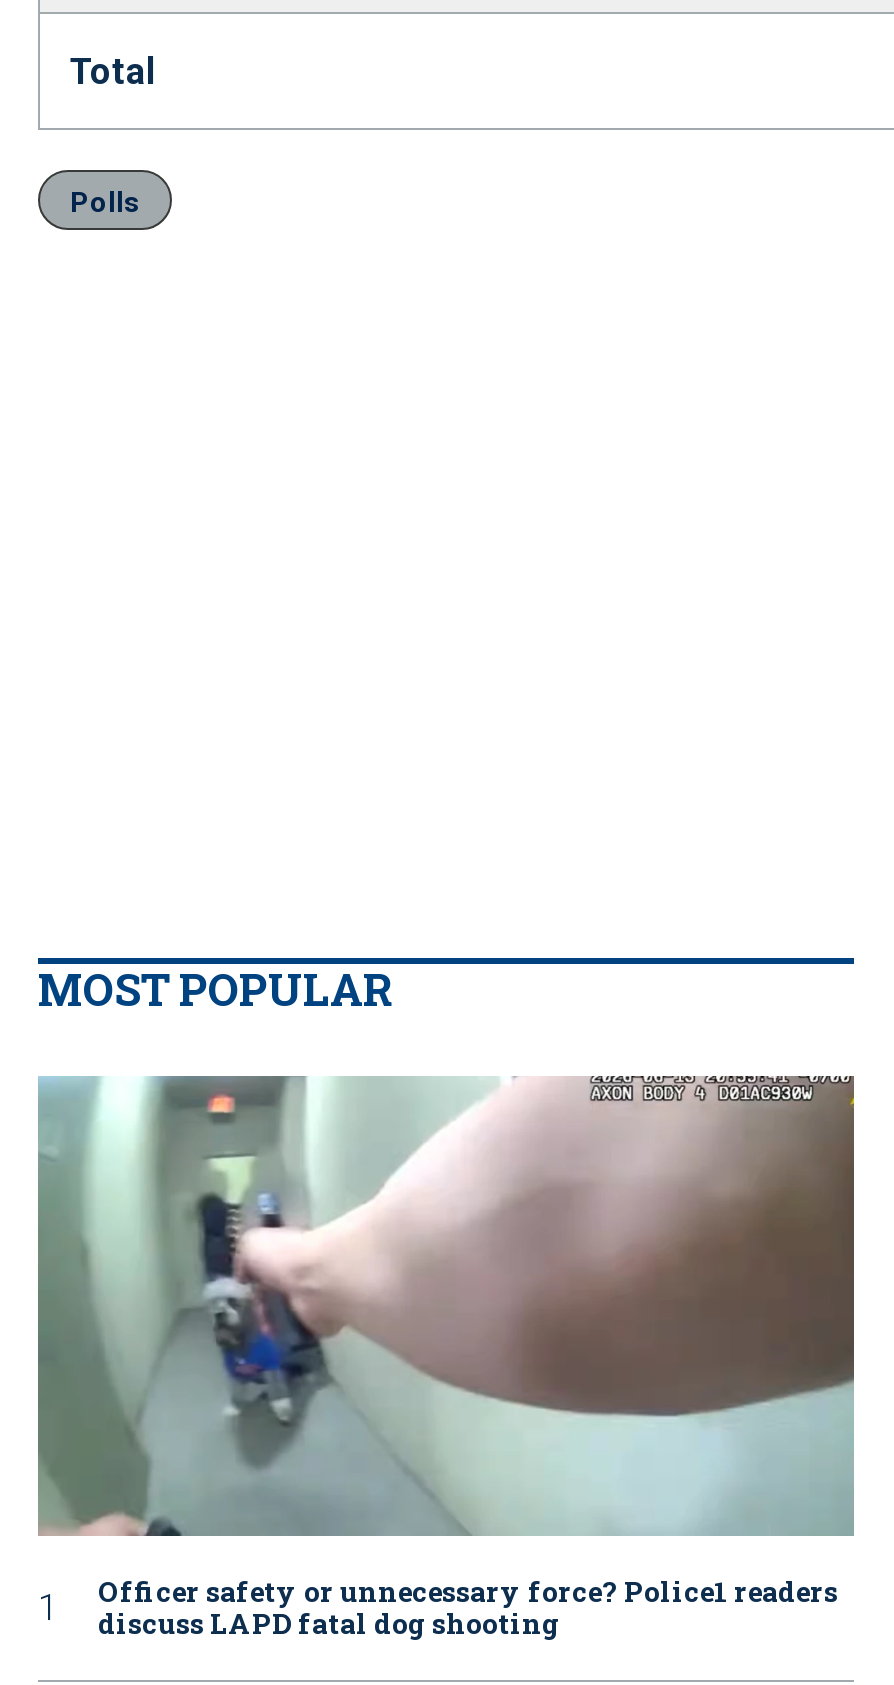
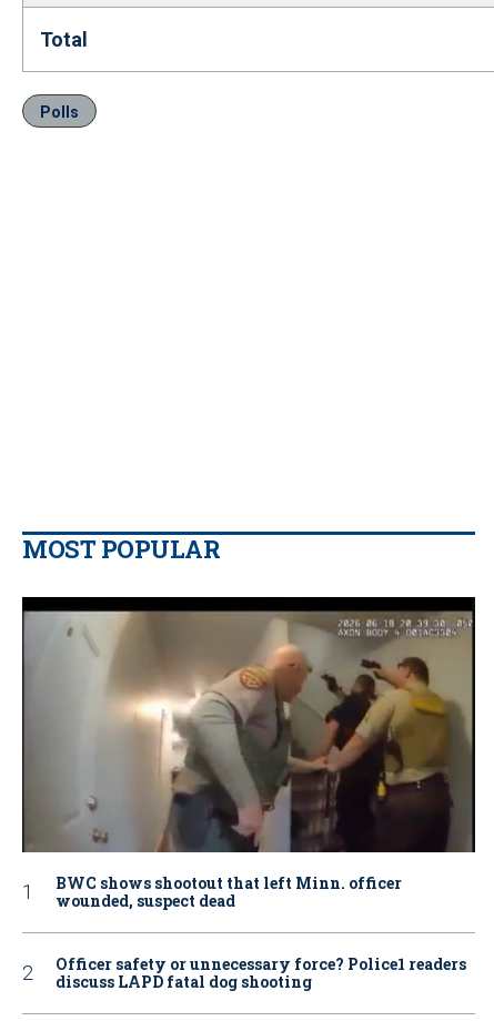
none -> [56,872,402,911] BWC shows shootout that left Minn. officer | wounded, suspect dead
[36,1074,856,1538] [image] -> [21,596,476,853] [image]

